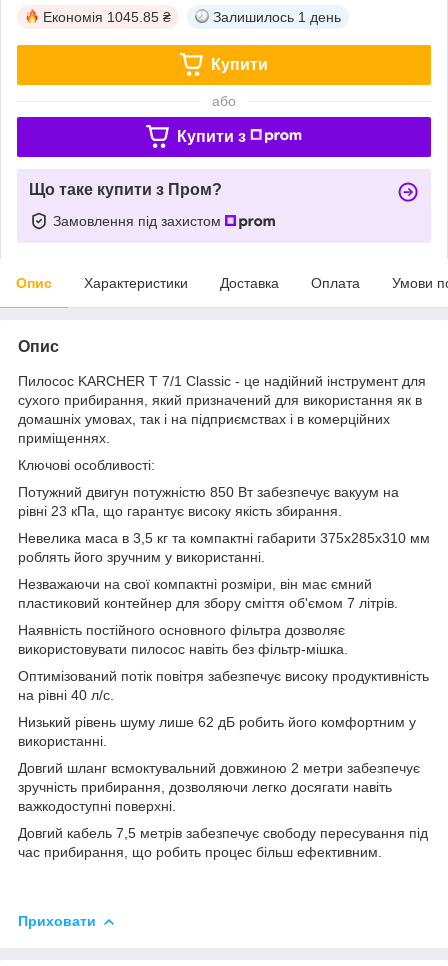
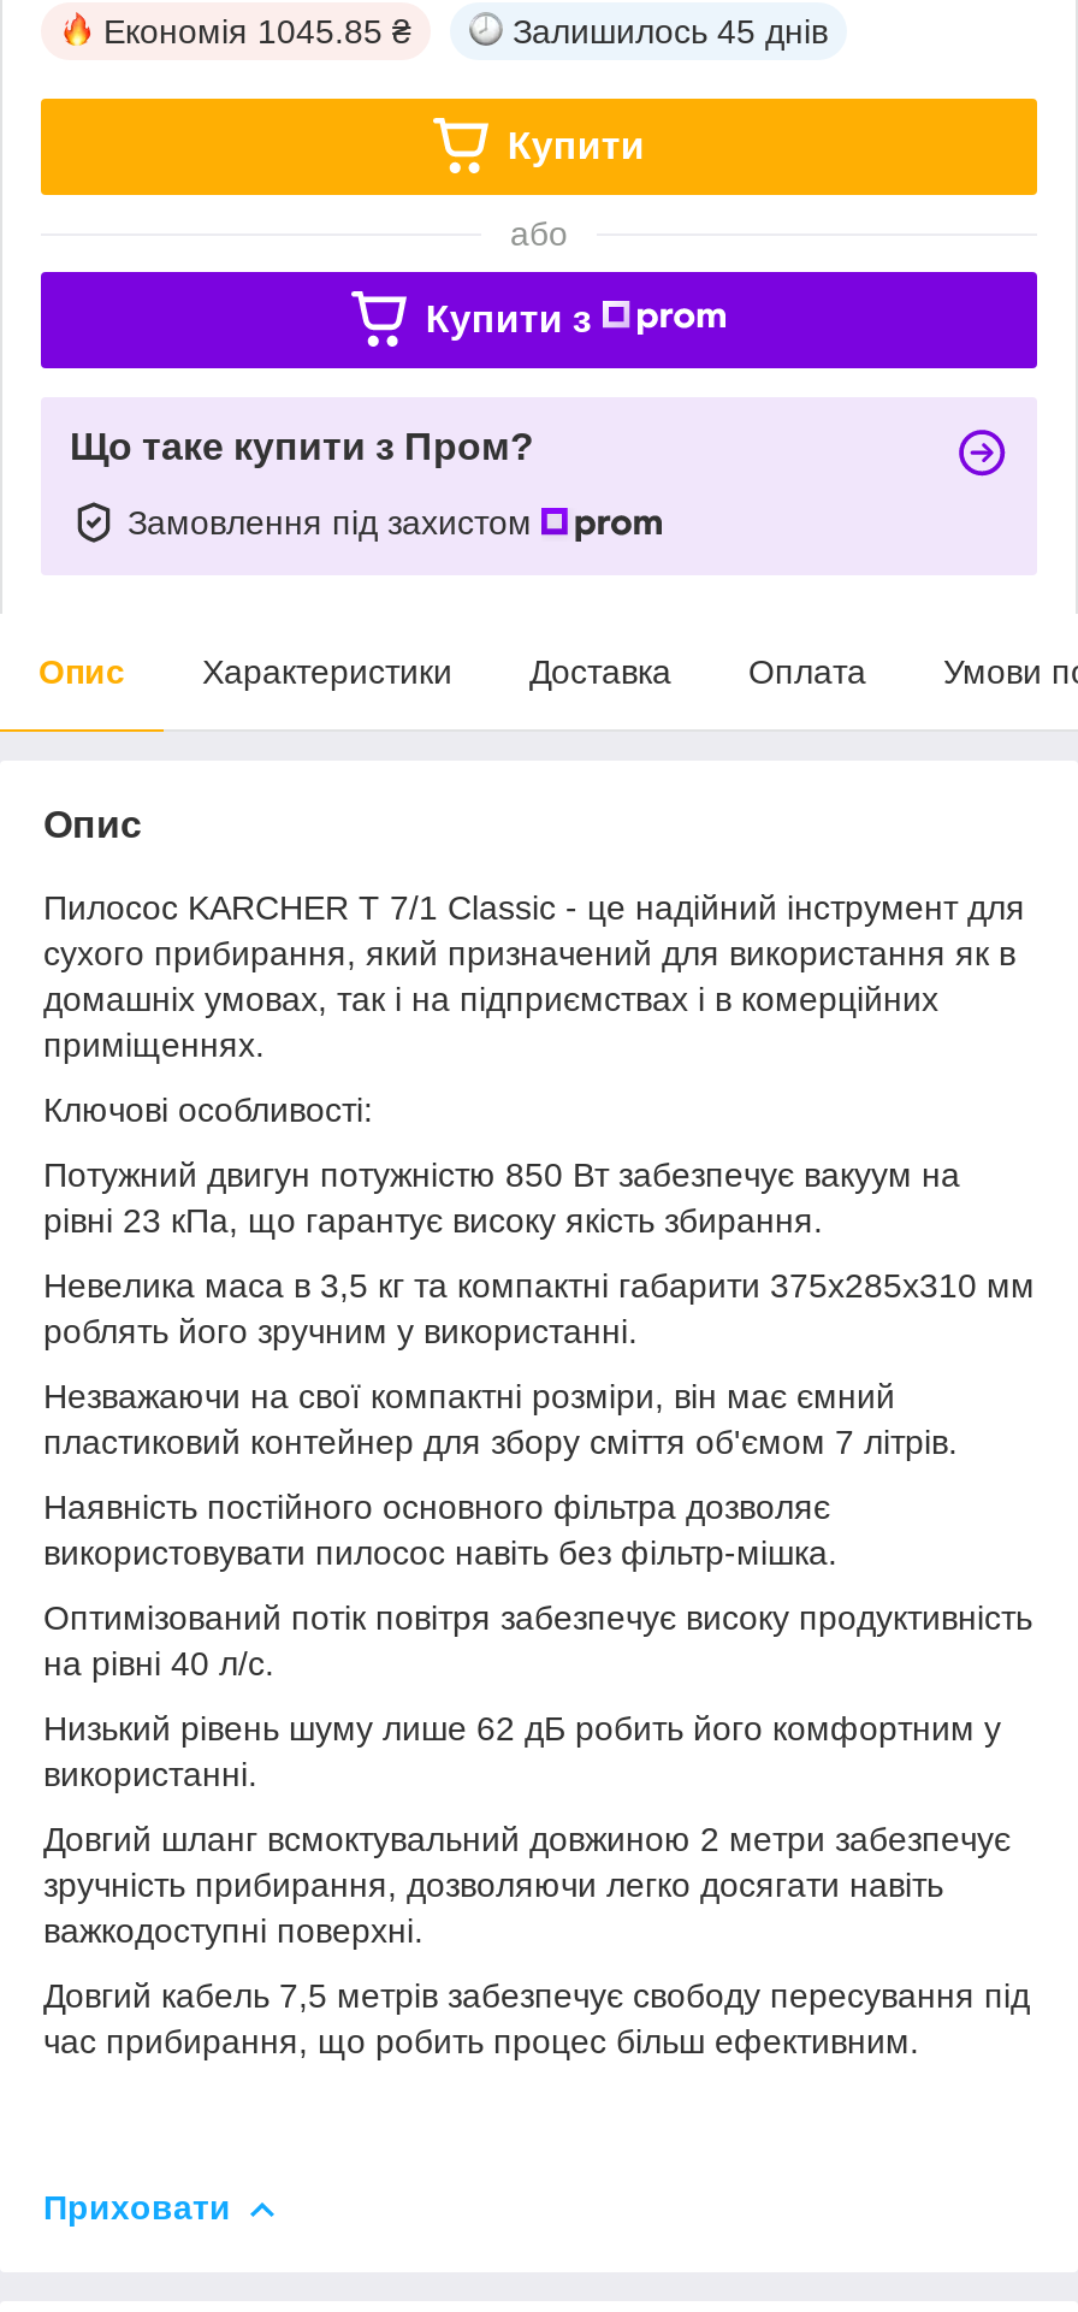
[213,9,341,25] Залишилось 1 день -> [513,12,828,50] Залишилось 45 днів

